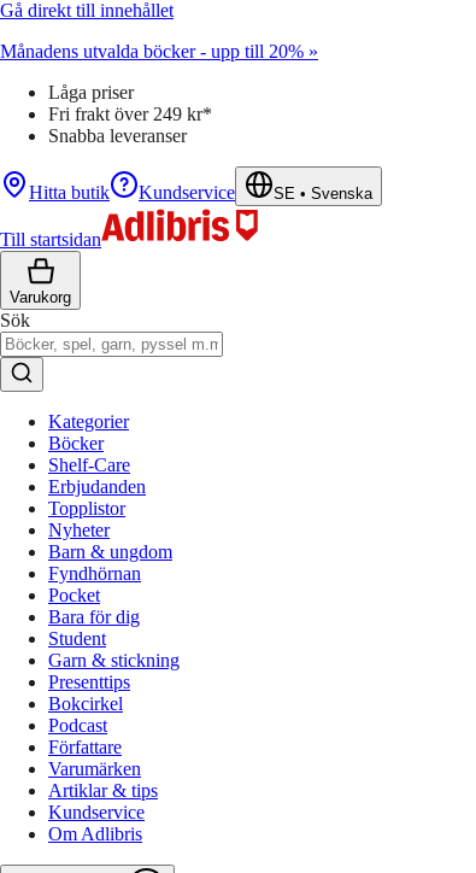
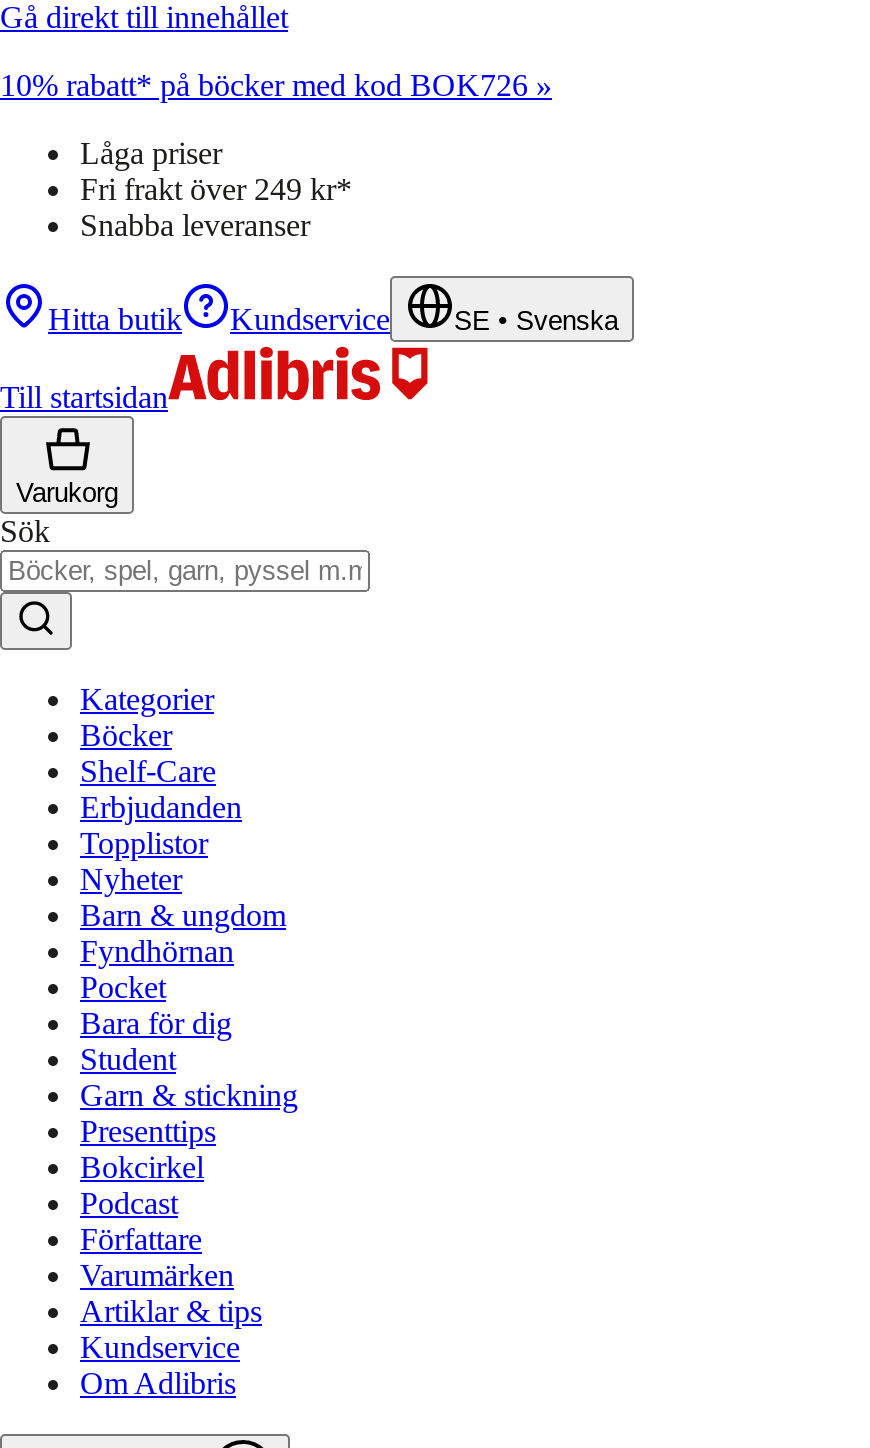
[0,41,318,61] Månadens utvalda böcker - upp till 20% » -> [0,68,552,102] 10% rabatt* på böcker med kod BOK726 »

